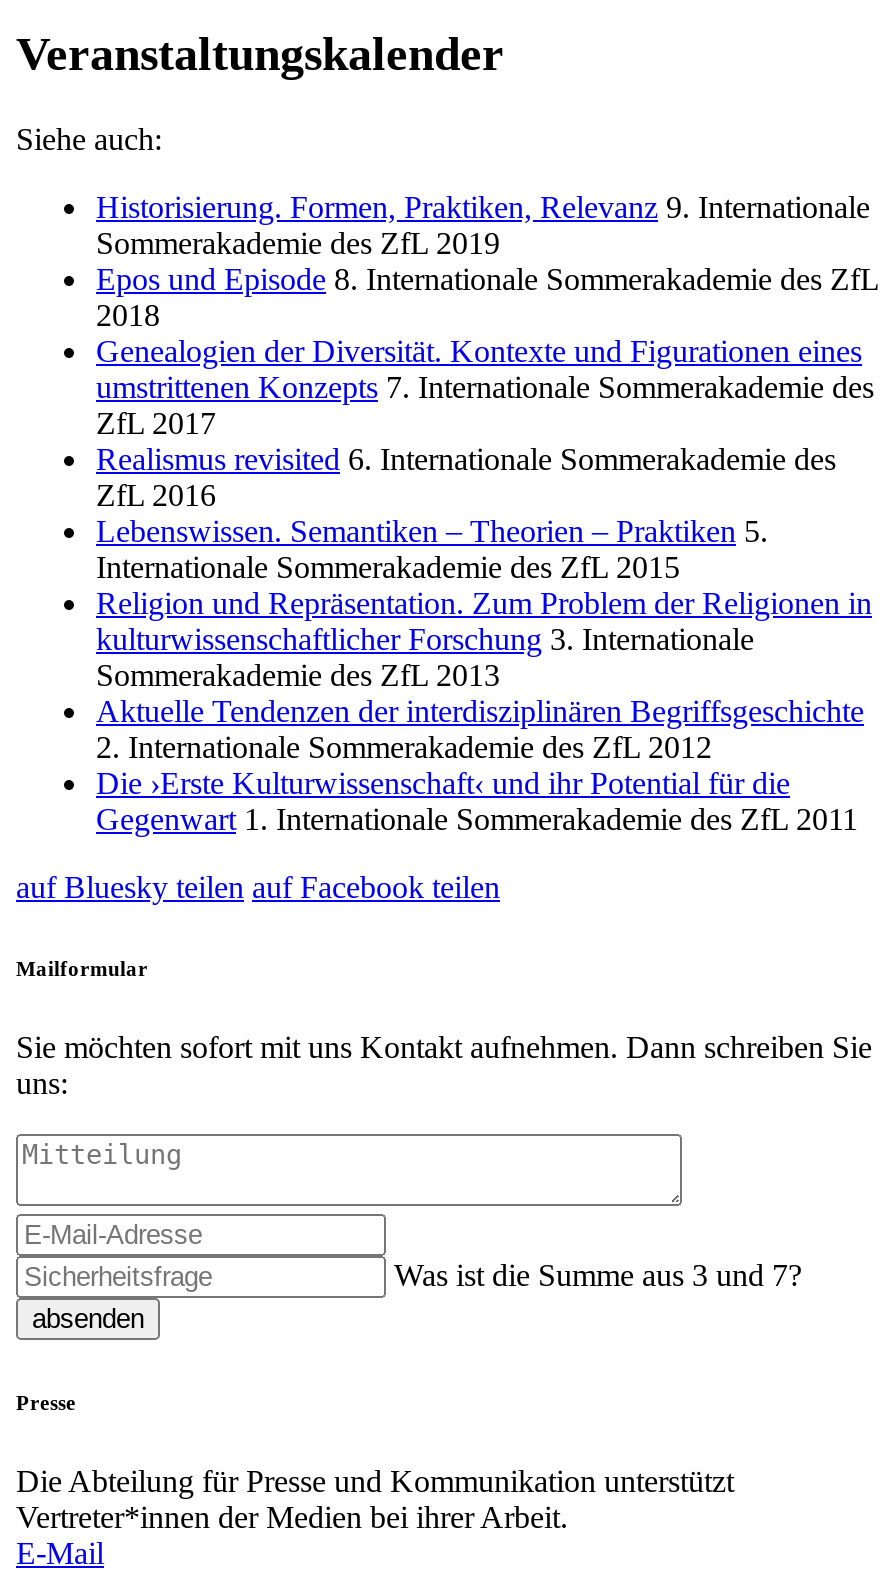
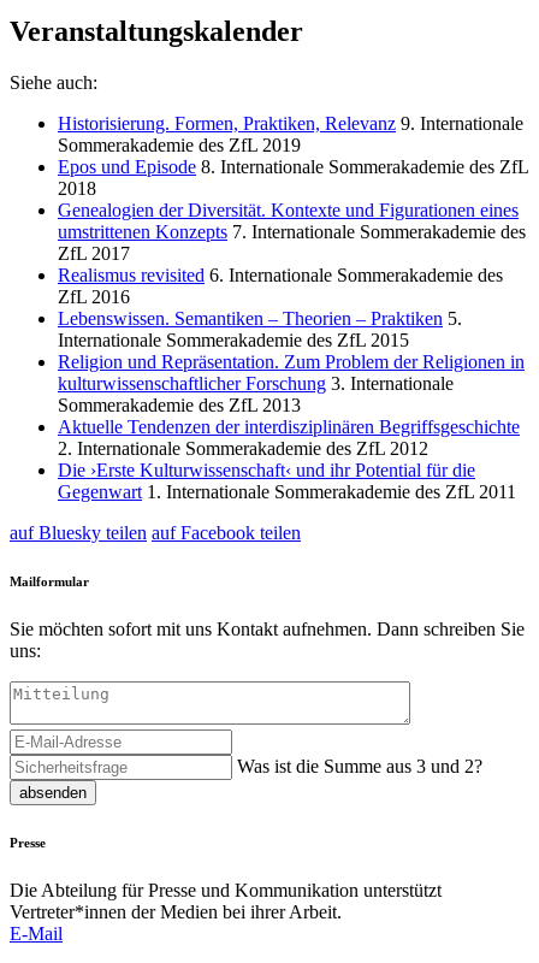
[394,1258,802,1292] Was ist die Summe aus 3 und 7? -> [237,756,482,777] Was ist die Summe aus 3 und 2?

